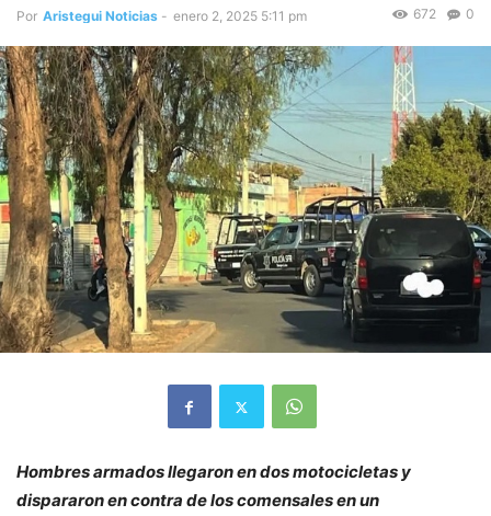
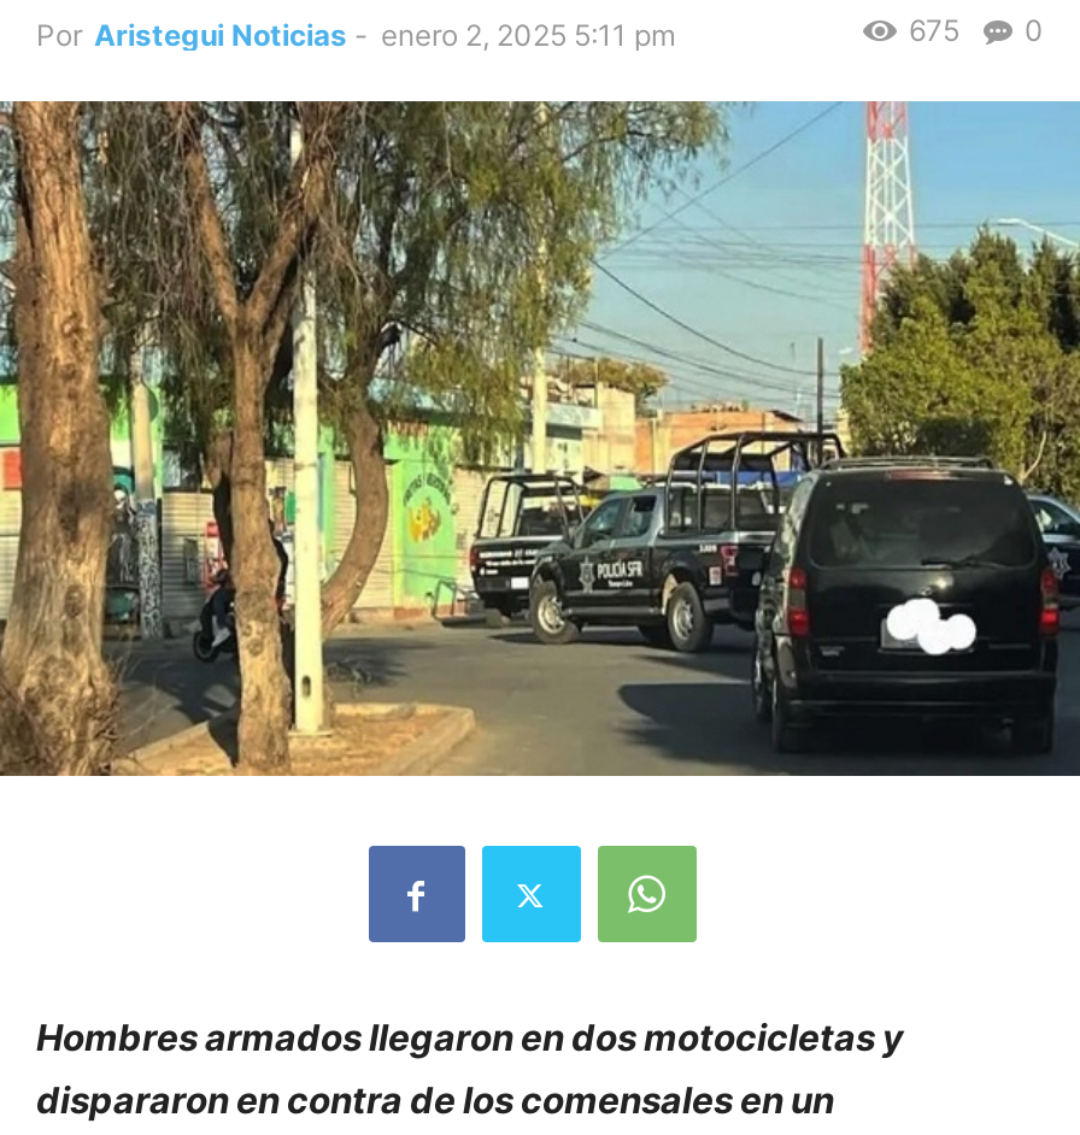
[413,5,475,22] 672 0 -> [909,12,1044,48] 675 0

